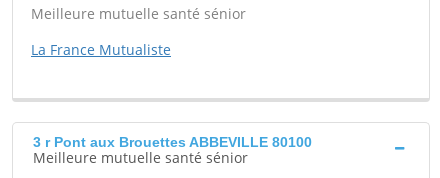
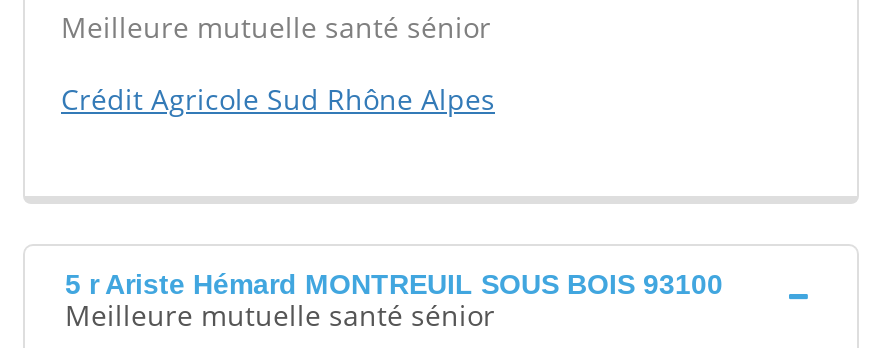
[31,40,171,59] La France Mutualiste -> [61,80,495,118] Crédit Agricole Sud Rhône Alpes
[33,134,312,150] 3 r Pont aux Brouettes ABBEVILLE 80100 -> [65,268,723,300] 5 r Ariste Hémard MONTREUIL SOUS BOIS 93100

